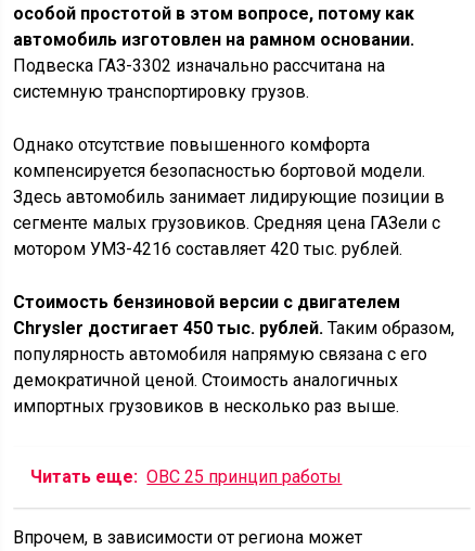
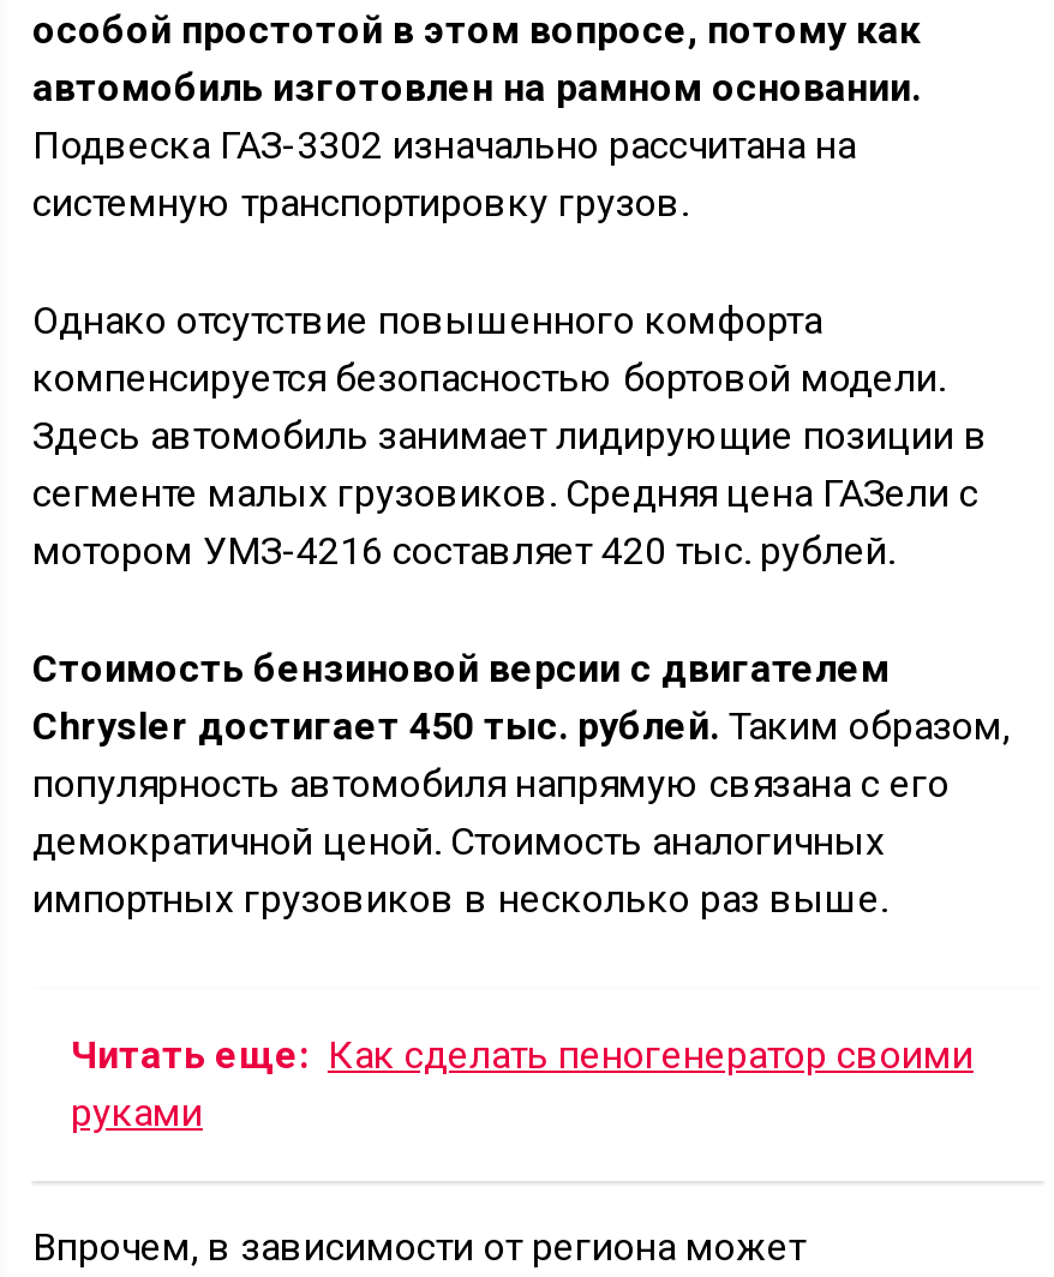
[31,466,342,487] Читать еще: ОВС 25 принцип работы -> [71,1032,973,1135] Читать еще: Как сделать пеногенератор своими | руками

